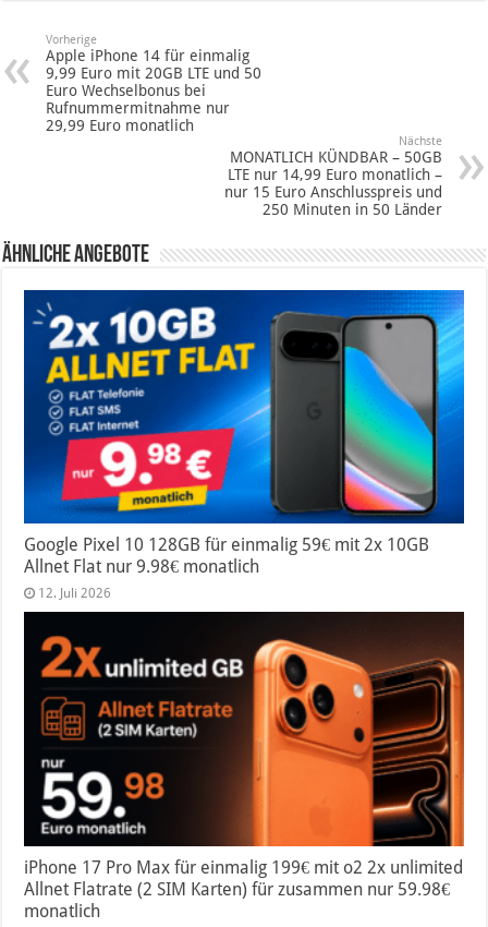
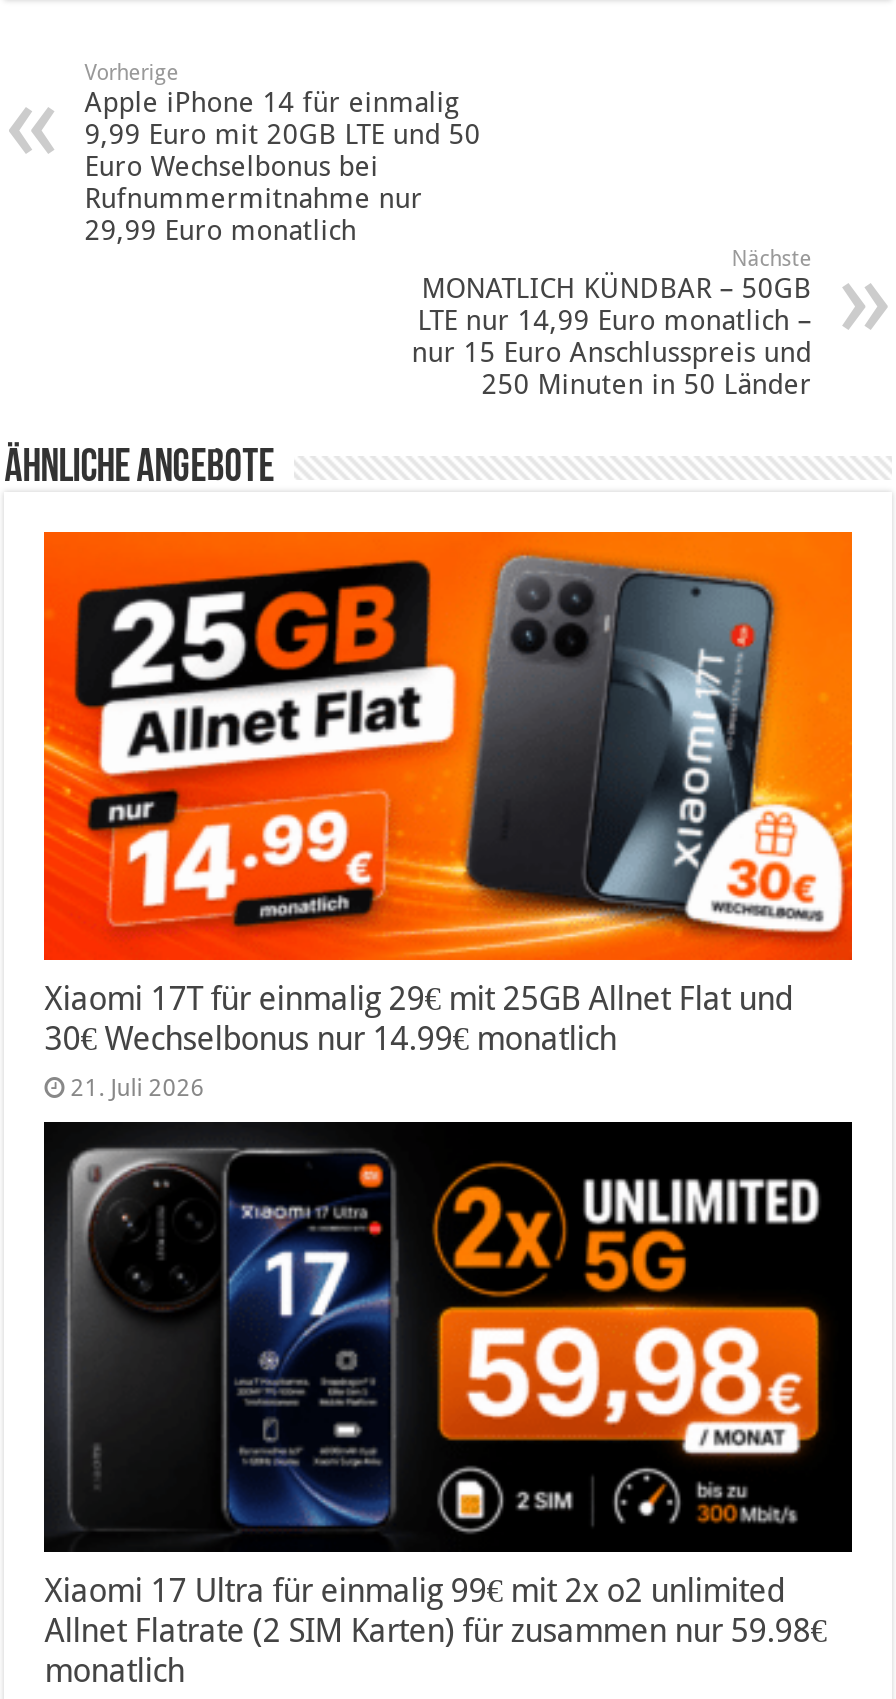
[23,289,465,601] [image] | Google Pixel 10 128GB für einmalig 59€ mit 2x 10GB | Allnet Flat nur 9.98€ monatlich | 12. Juli 2026 -> [42,530,854,1103] [image] | Xiaomi 17T für einmalig 29€ mit 25GB Allnet Flat und | 30€ Wechselbonus nur 14.99€ monatlich | 21. Juli 2026
[24,613,465,878] [image] | iPhone 17 Pro Max für einmalig 199€ mit o2 2x unlimited -> [44,1126,854,1610] [image] | Xiaomi 17 Ultra für einmalig 99€ mit 2x o2 unlimited

